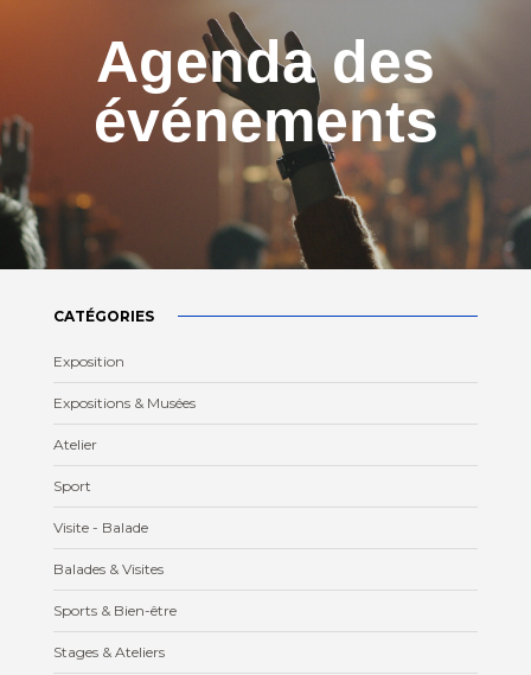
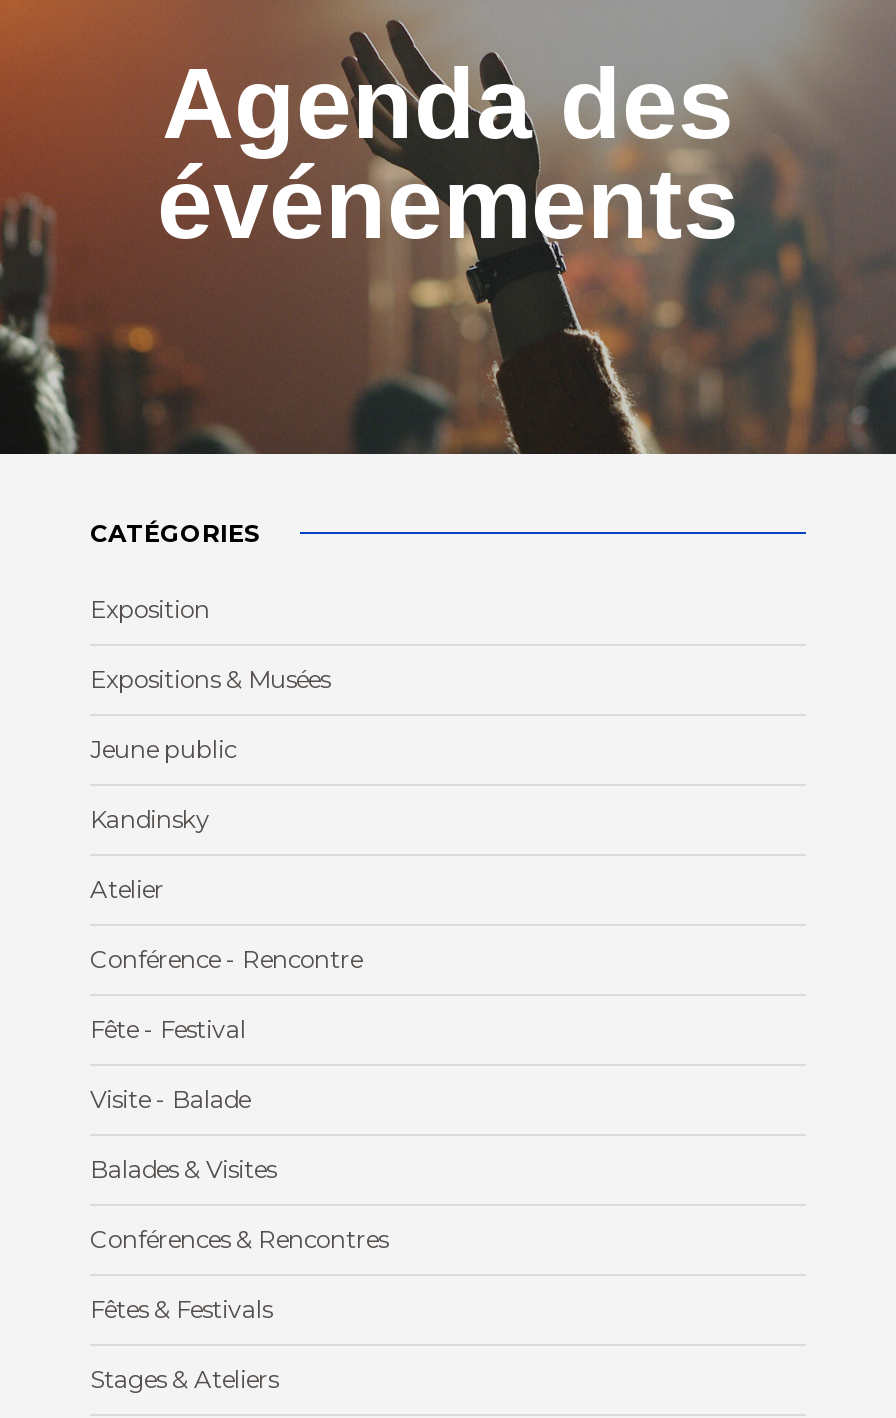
none -> [90,734,236,834] Jeune public | Kandinsky
[53,477,91,494] Sport -> [90,944,362,1044] Conférence - Rencontre | Fête - Festival
[53,601,177,619] Sports & Bien-être -> [90,1224,388,1324] Conférences & Rencontres | Fêtes & Festivals

